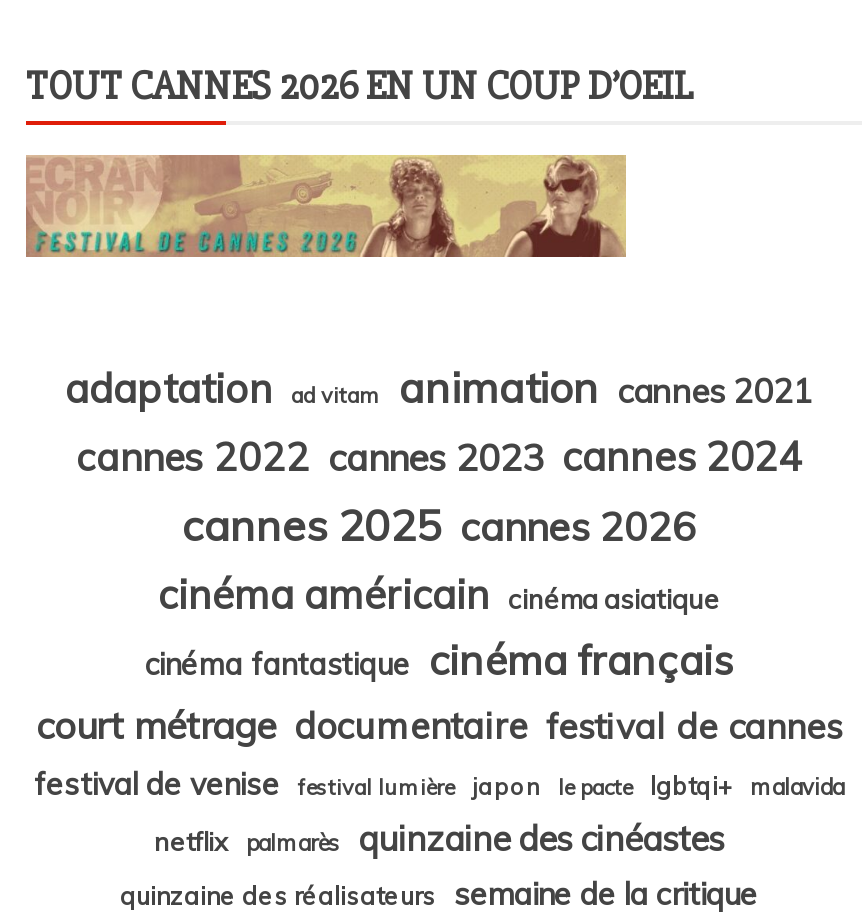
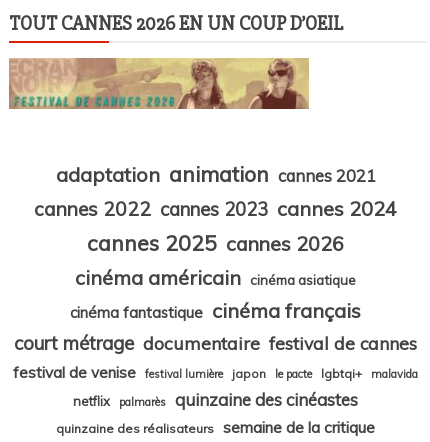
[65,362,813,414] adaptation | ad vitam | animation cannes 2021 -> [55,161,375,187] adaptation animation cannes 2021

